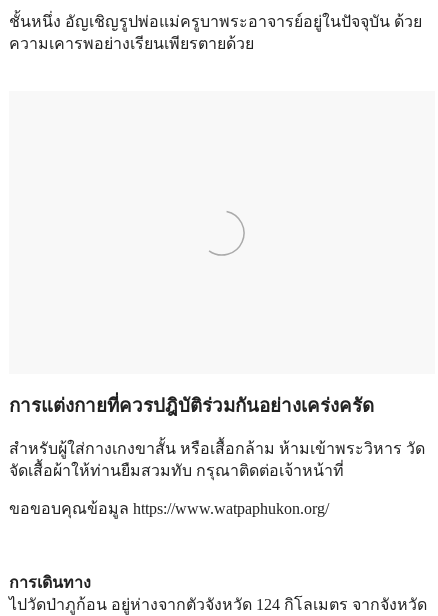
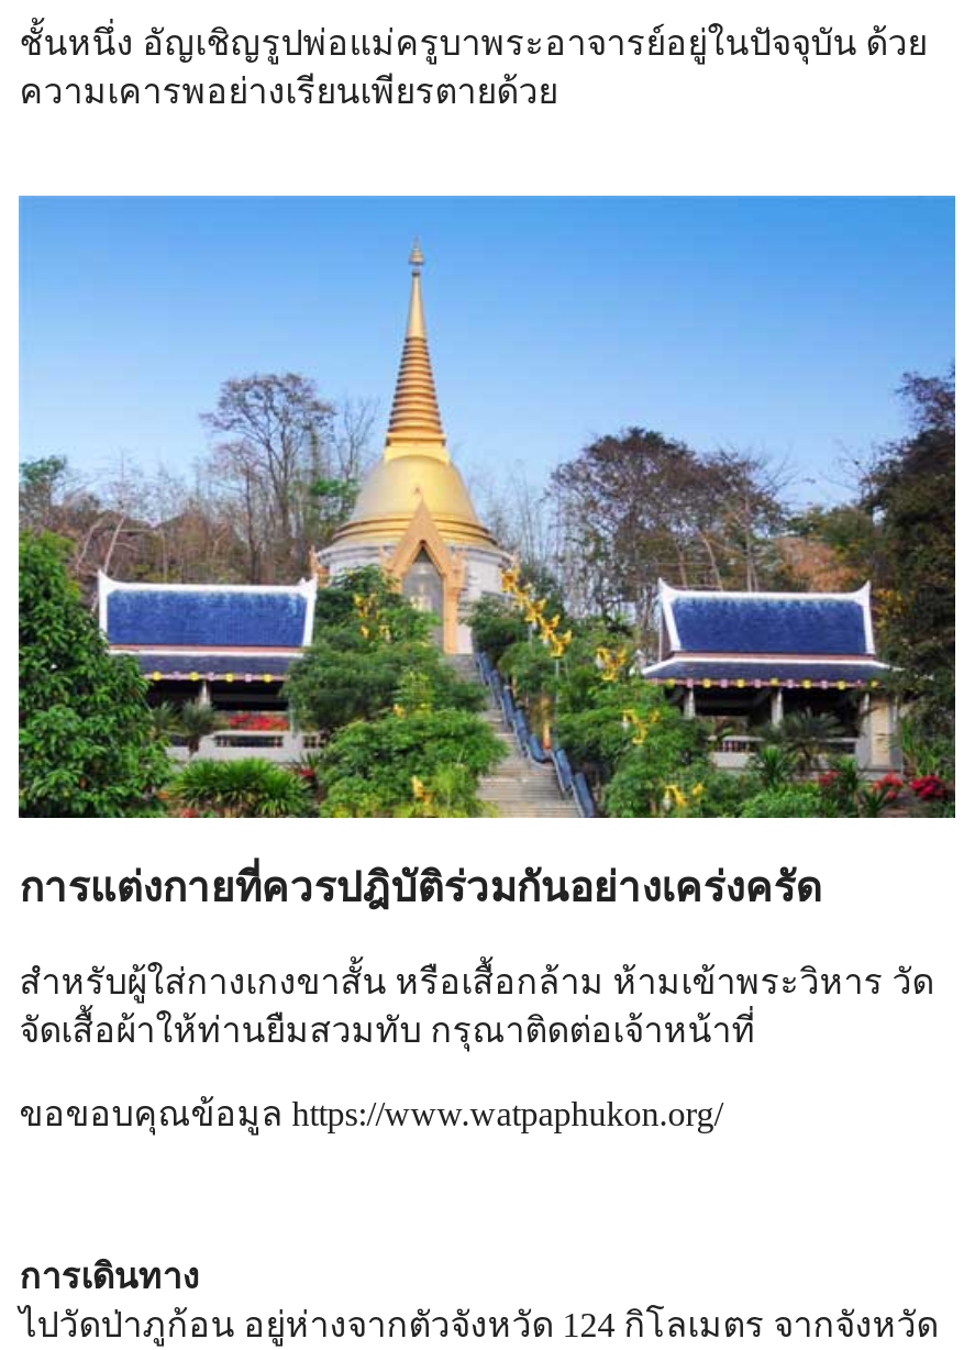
none -> [16,193,957,820] [image]

